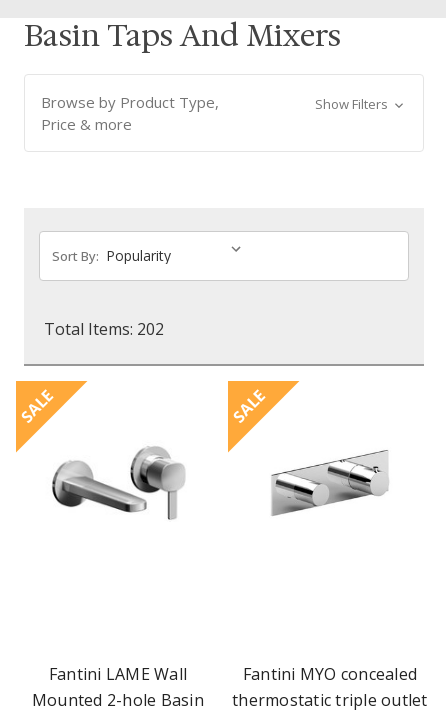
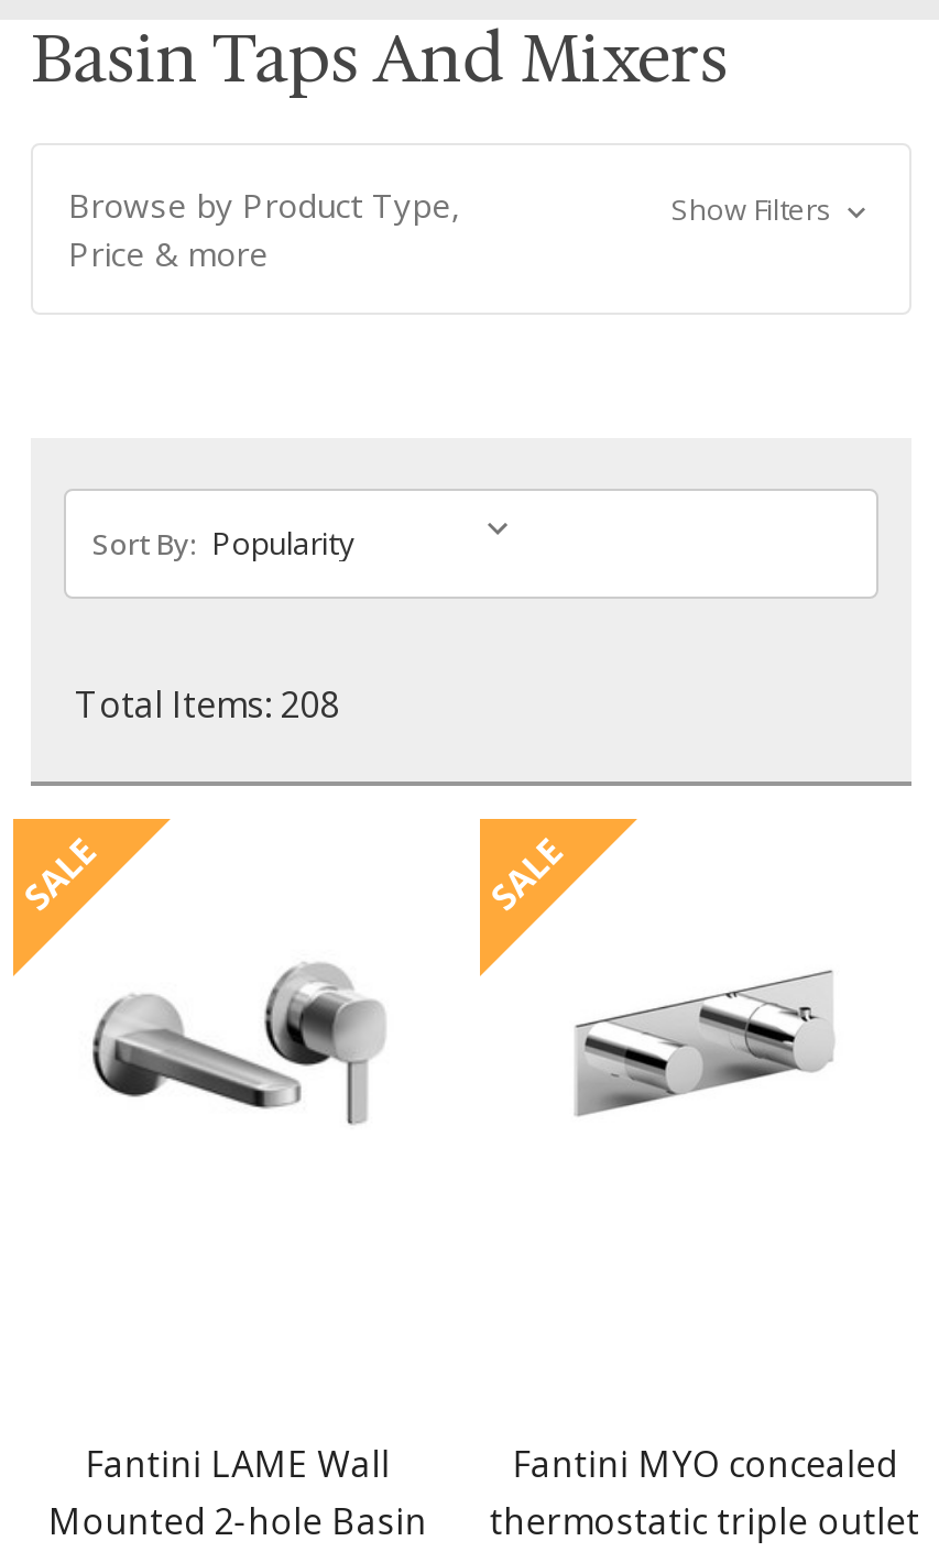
[44,318,164,340] Total Items: 202 -> [75,680,339,729] Total Items: 208

